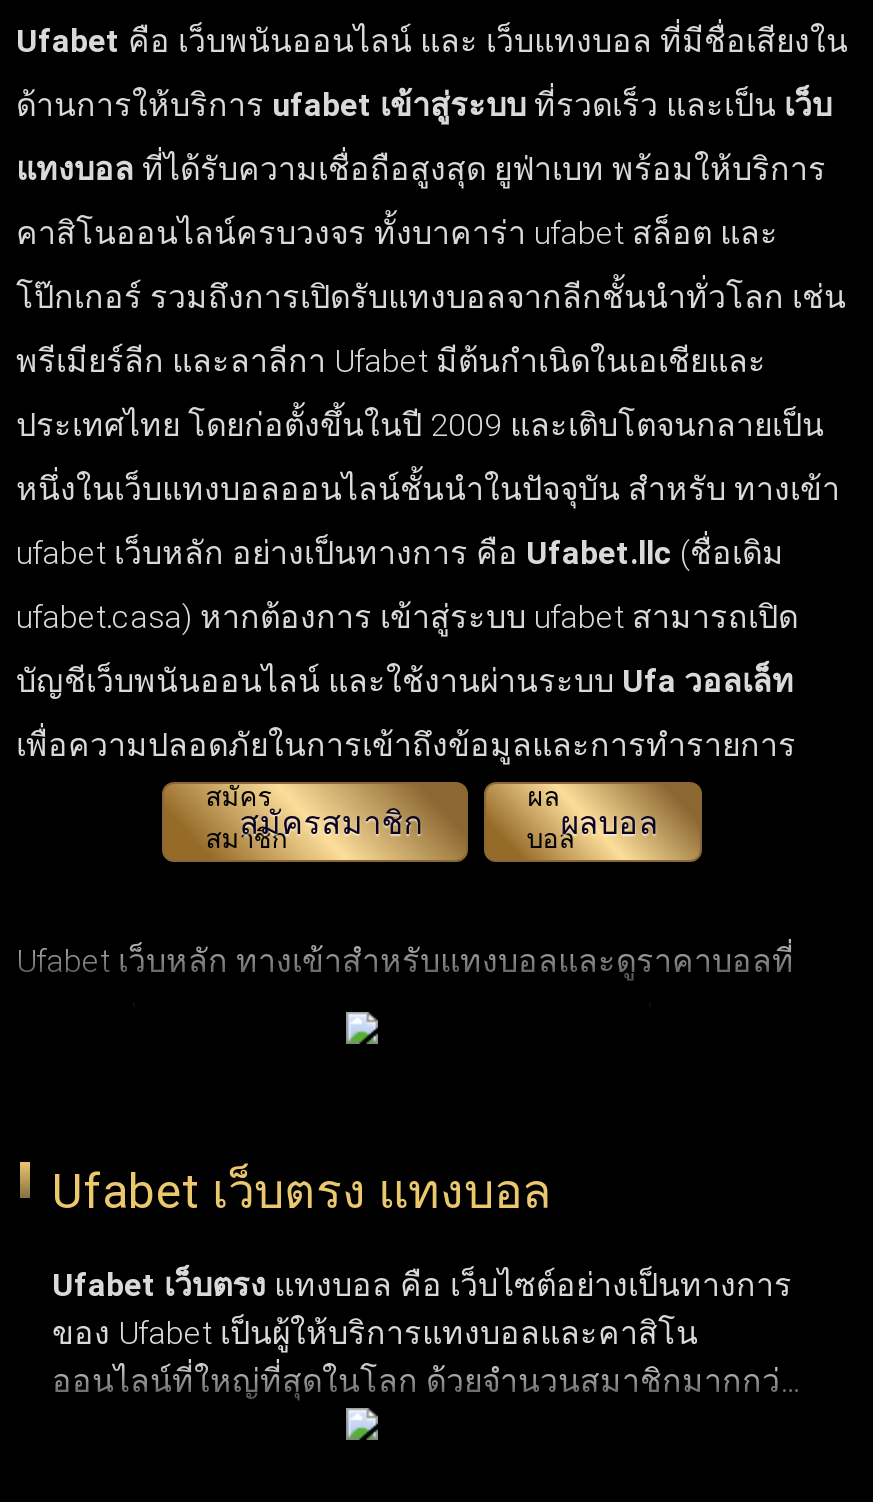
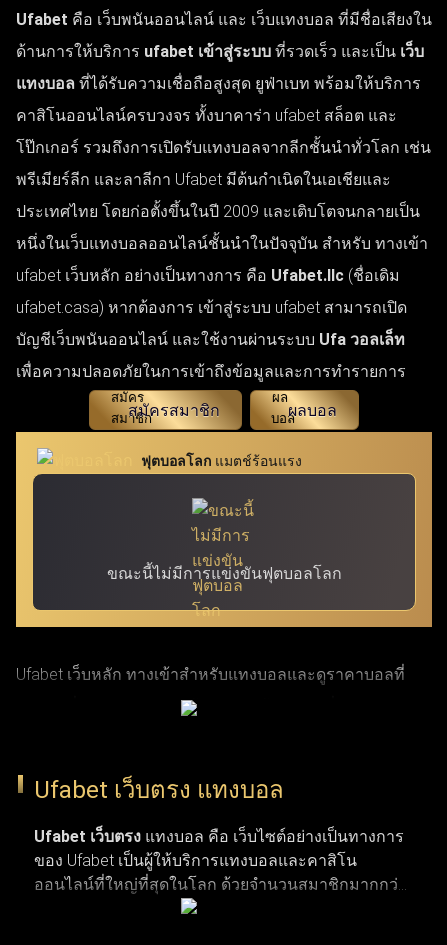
none -> [15,431,433,628] [image] | ฟุตบอลโลก แมตช์ร้อนแรง
none -> [106,564,341,583] ขณะนี้ไม่มีการแข่งขันฟุตบอลโลก

